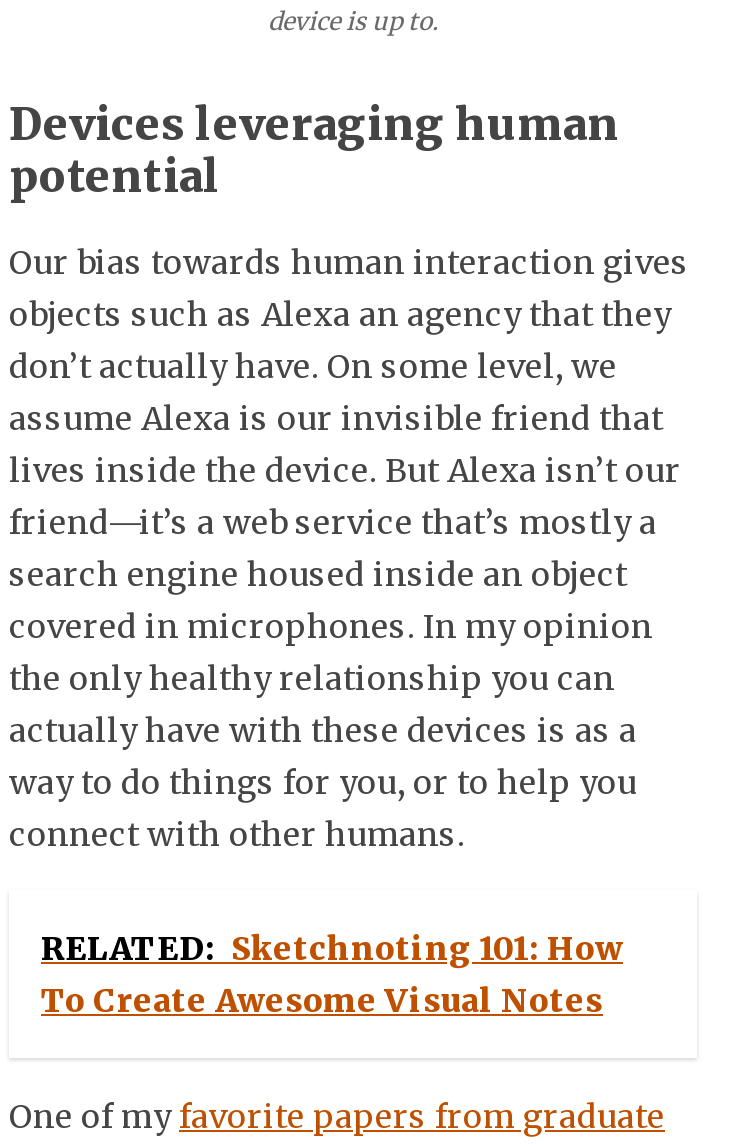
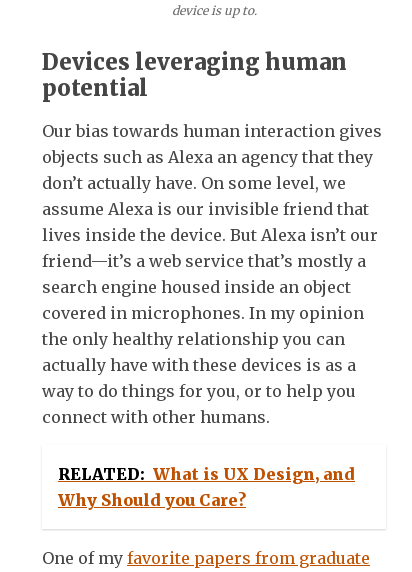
[41,928,623,1020] RELATED: Sketchnoting 101: How | To Create Awesome Visual Notes -> [58,464,355,510] RELATED: What is UX Design, and | Why Should you Care?

